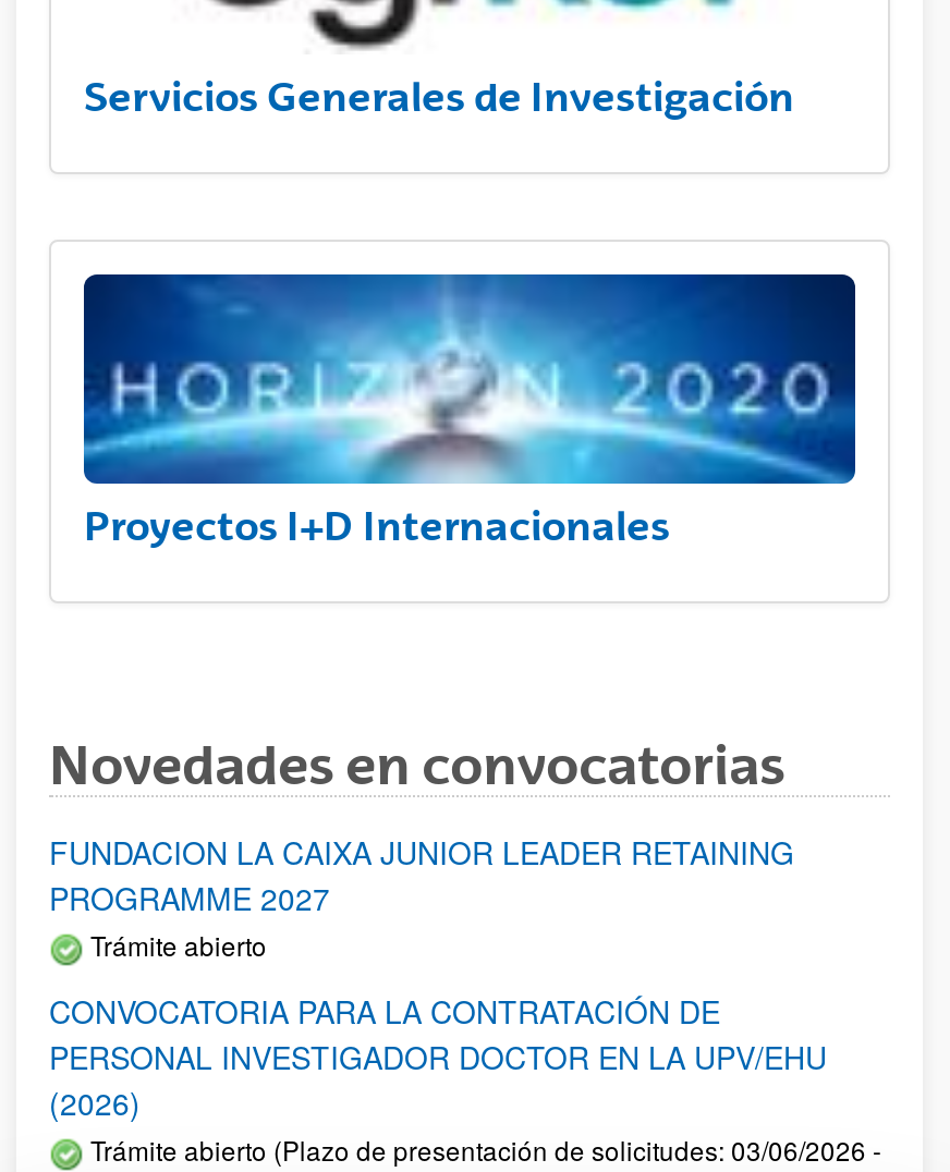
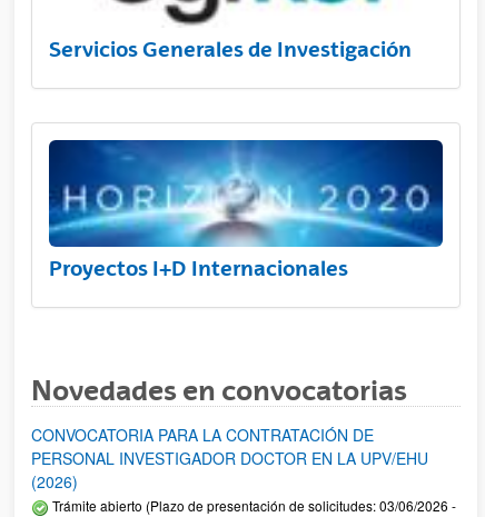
[49,830,794,963] FUNDACION LA CAIXA JUNIOR LEADER RETAINING | PROGRAMME 2027 | Trámite abierto -> none

